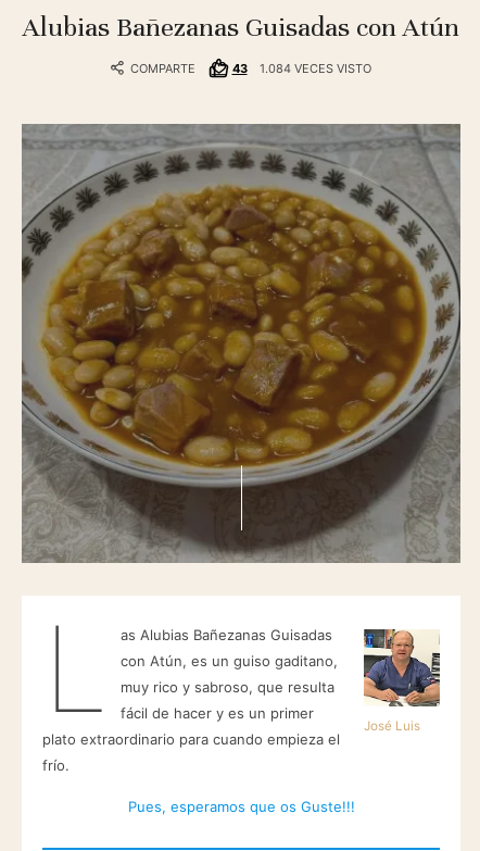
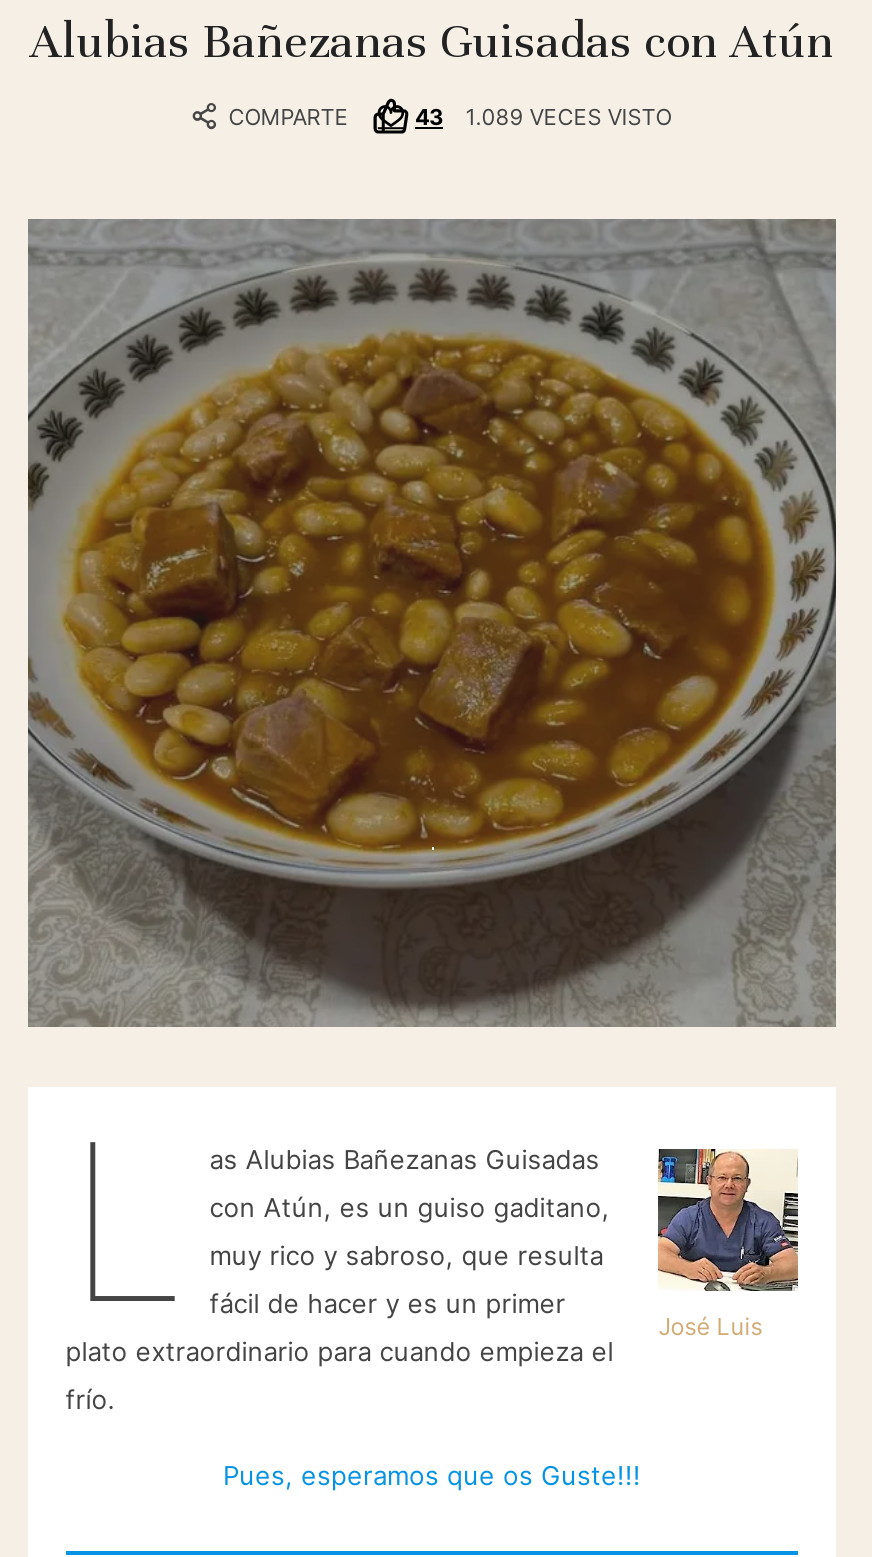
[232,61,371,76] 43 1.084 VECES VISTO -> [415,103,671,131] 43 1.089 VECES VISTO

